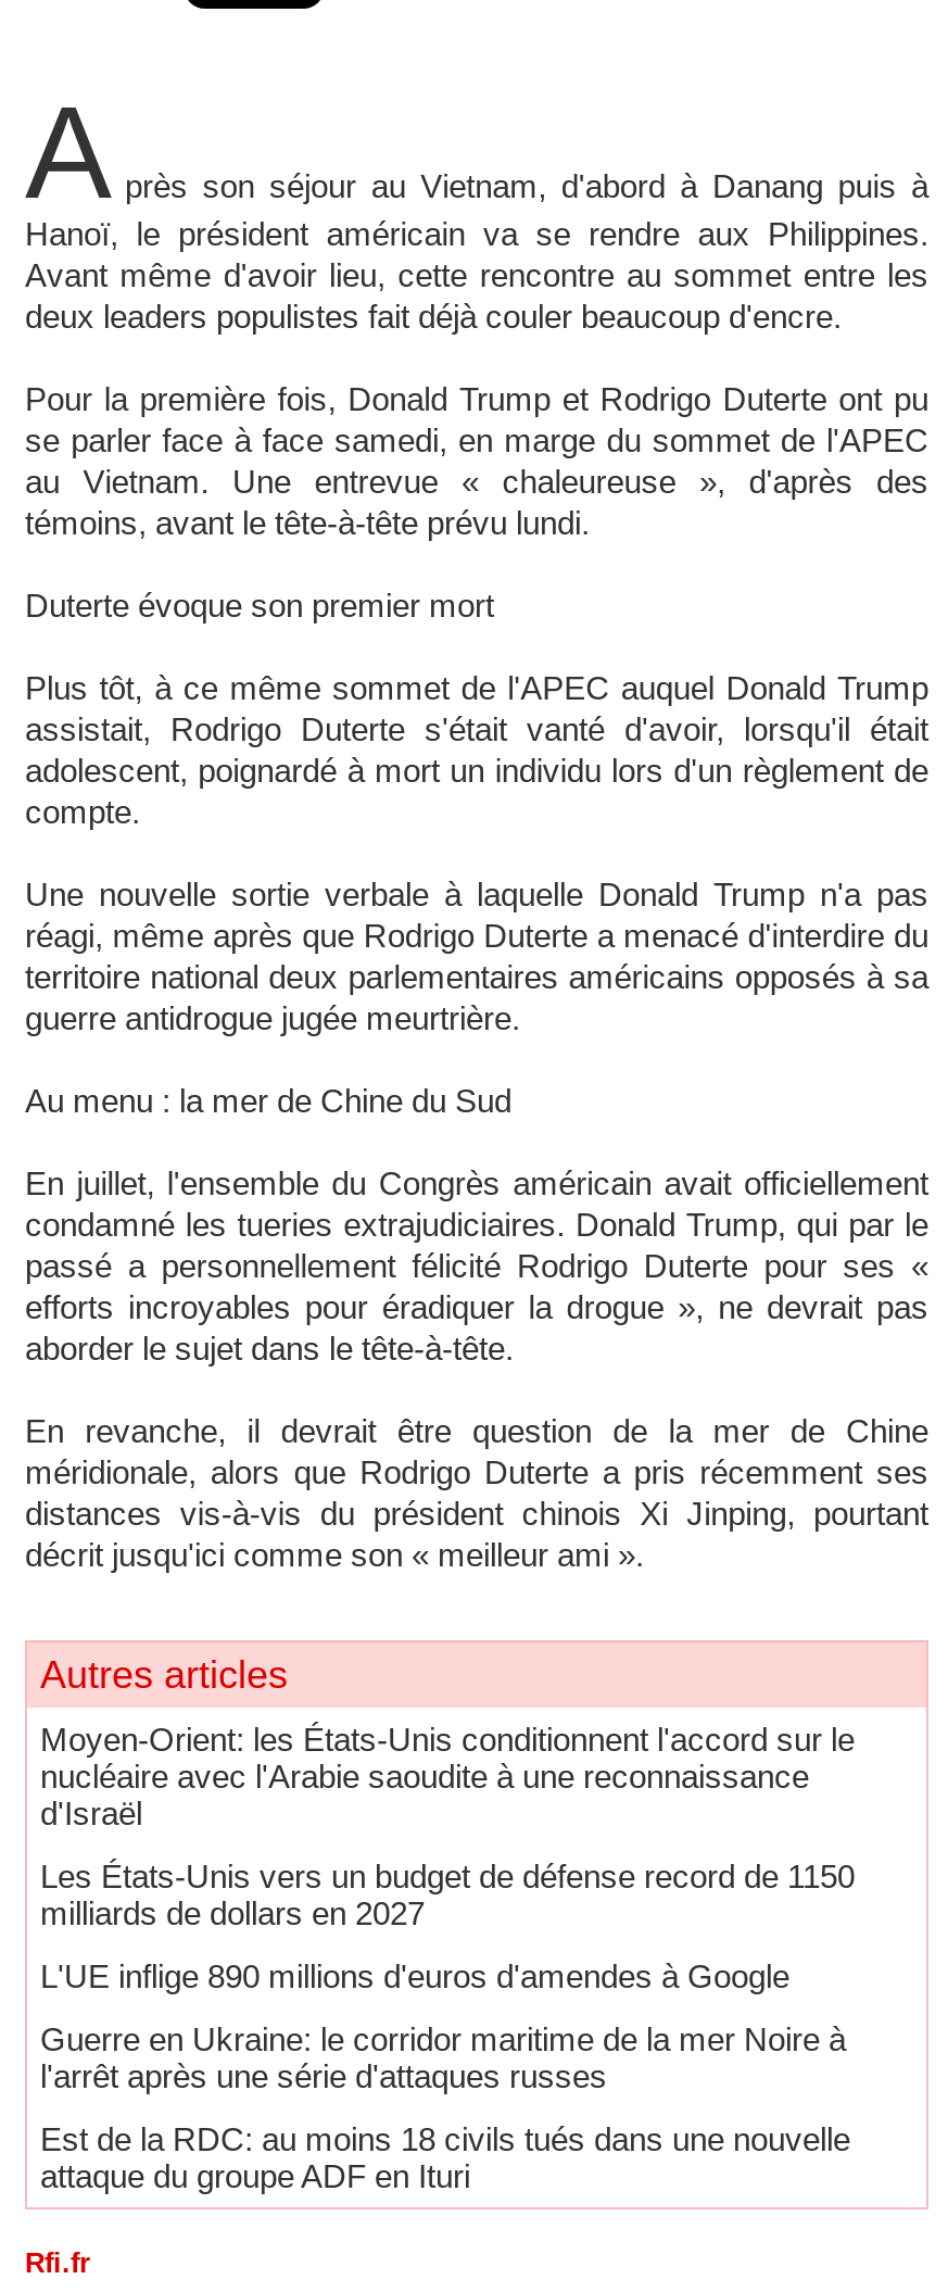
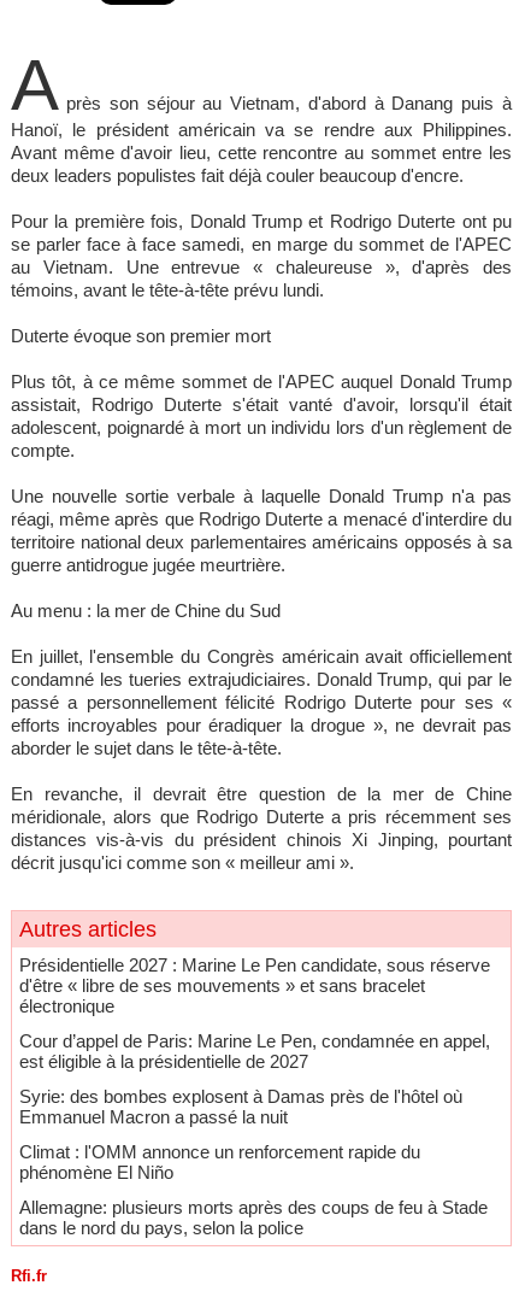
[40,1721,855,1832] Moyen-Orient: les États-Unis conditionnent l'accord sur le | nucléaire avec l'Arabie saoudite à une reconnaissance | d'Israël -> [19,955,490,1016] Présidentielle 2027 : Marine Le Pen candidate, sous réserve | d'être « libre de ses mouvements » et sans bracelet | électronique
[40,1858,855,1932] Les États-Unis vers un budget de défense record de 1150 | milliards de dollars en 2027 -> [19,1031,490,1072] Cour d’appel de Paris: Marine Le Pen, condamnée en appel, | est éligible à la présidentielle de 2027
[40,1958,789,1995] L'UE inflige 890 millions d'euros d'amendes à Google -> [19,1086,462,1127] Syrie: des bombes explosent à Damas près de l'hôtel où | Emmanuel Macron a passé la nuit
[40,2021,846,2095] Guerre en Ukraine: le corridor maritime de la mer Noire à | l'arrêt après une série d'attaques russes -> [19,1142,420,1183] Climat : l'OMM annonce un renforcement rapide du | phénomène El Niño
[40,2121,850,2195] Est de la RDC: au moins 18 civils tués dans une nouvelle | attaque du groupe ADF en Ituri -> [19,1197,488,1238] Allemagne: plusieurs morts après des coups de feu à Stade | dans le nord du pays, selon la police

